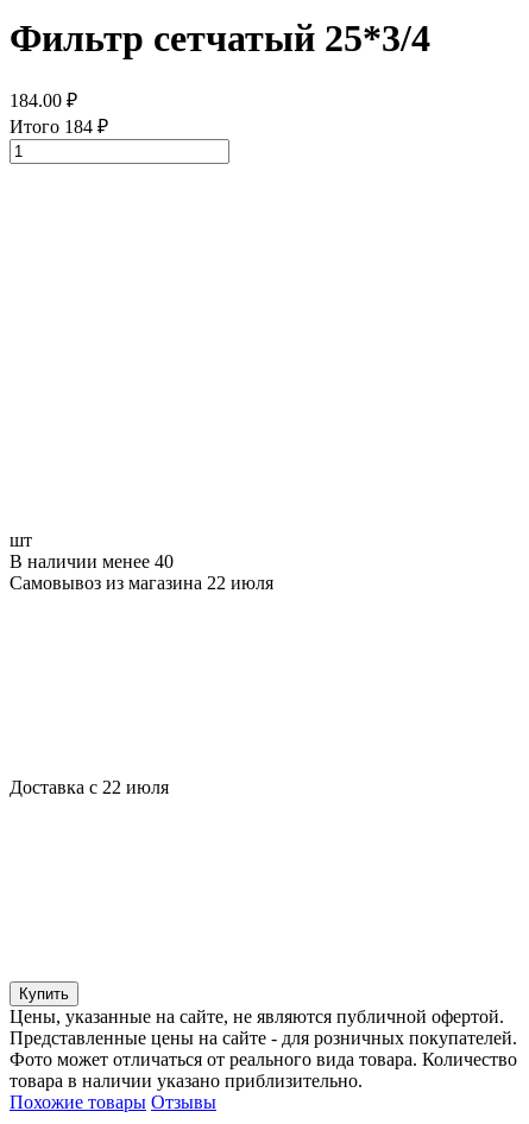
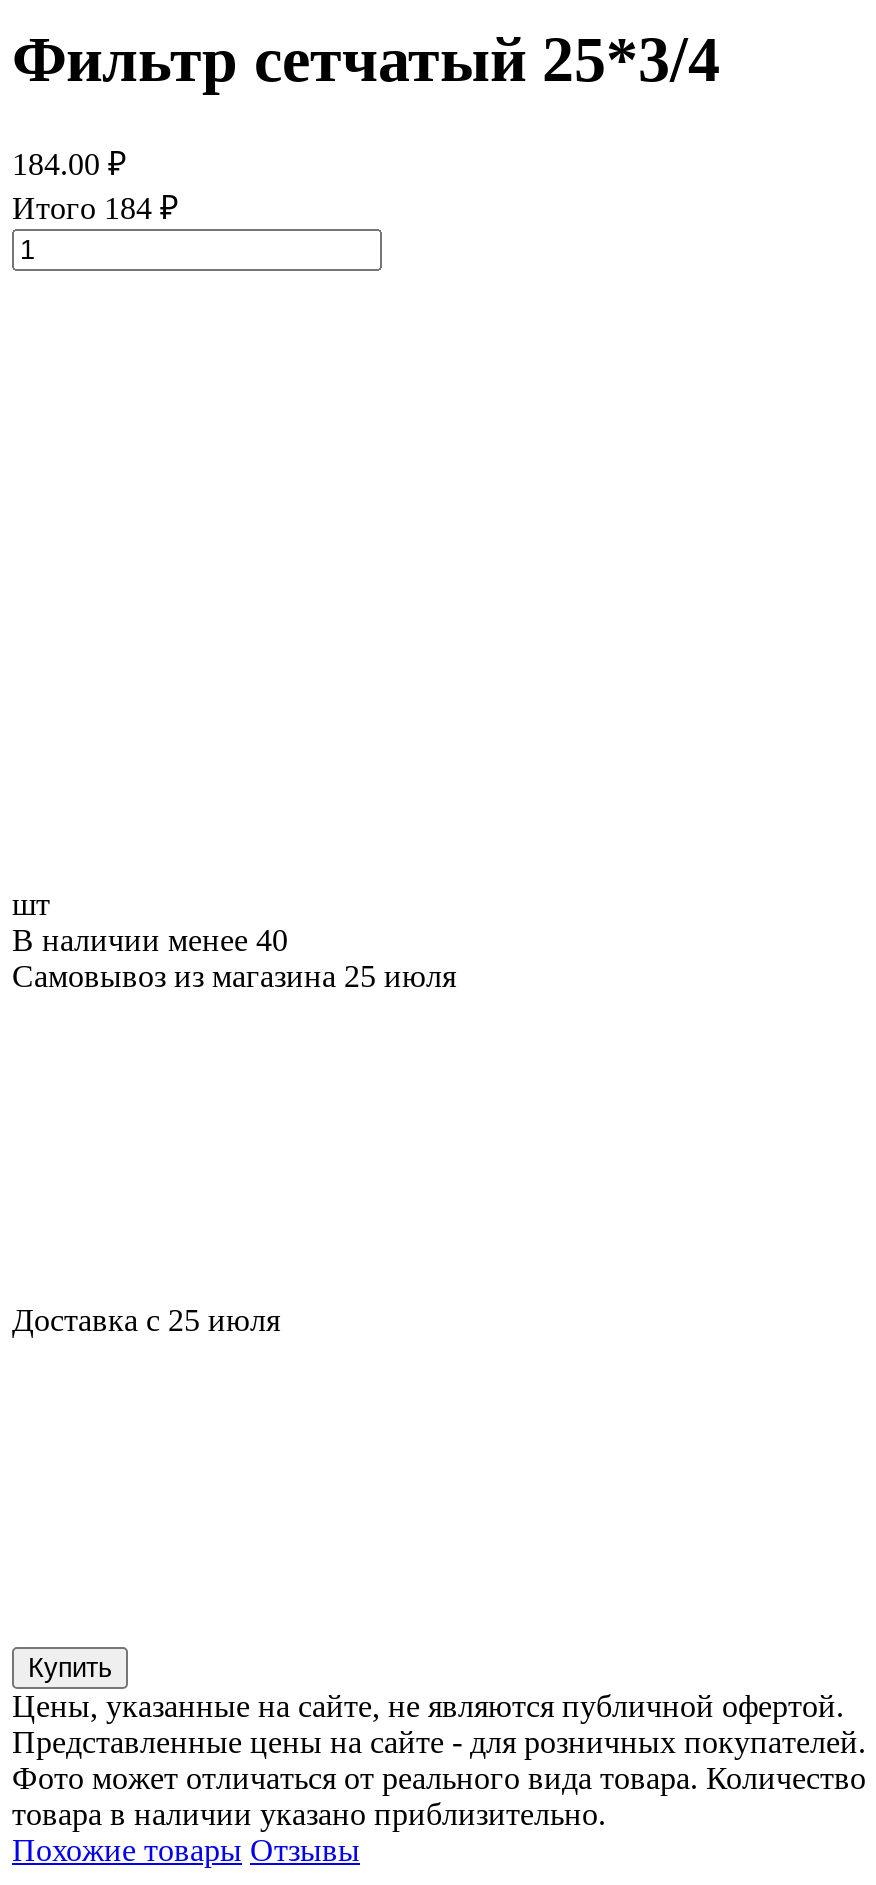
[10,573,273,593] Самовывоз из магазина 22 июля -> [12,959,456,993] Самовывоз из магазина 25 июля
[10,777,169,797] Доставка с 22 июля -> [12,1303,280,1337] Доставка с 25 июля

